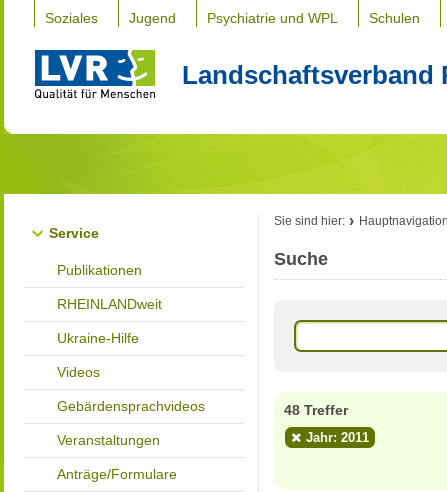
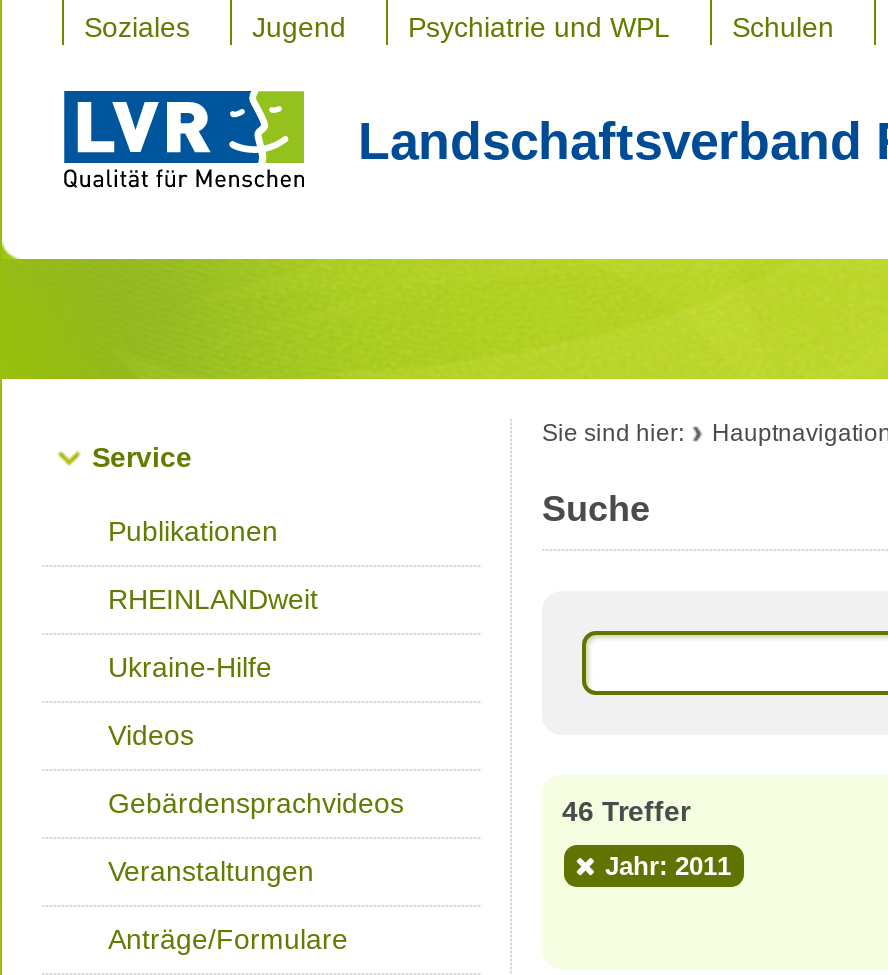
[284,402,348,418] 48 Treffer -> [562,795,690,827] 46 Treffer

